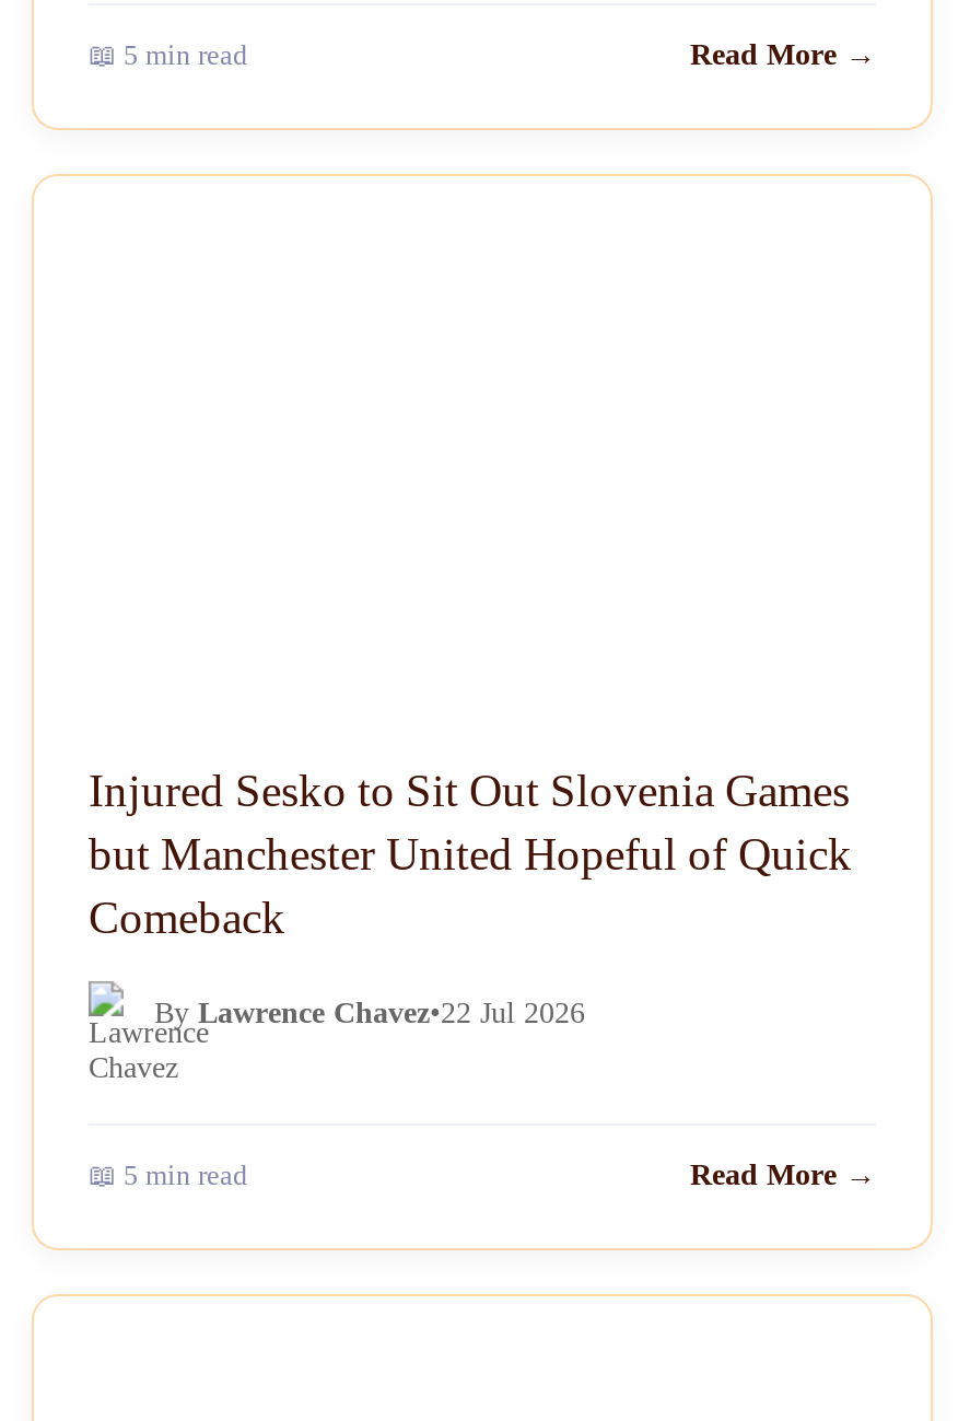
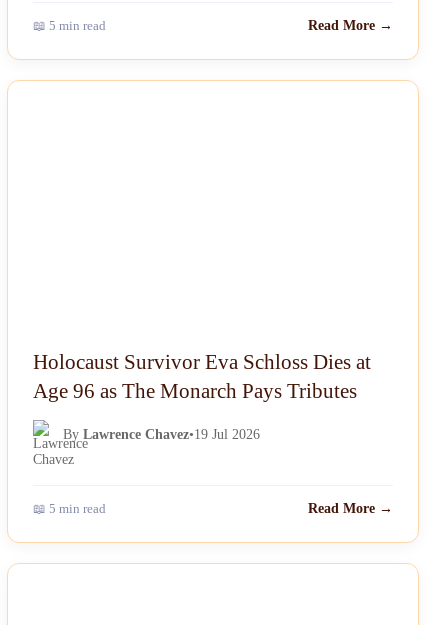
[89,764,852,941] Injured Sesko to Sit Out Slovenia Games | but Manchester United Hopeful of Quick | Comeback -> [33,350,371,402] Holocaust Survivor Eva Schloss Dies at | Age 96 as The Monarch Pays Tributes
[154,996,585,1029] By Lawrence Chavez•22 Jul 2026 -> [63,427,260,442] By Lawrence Chavez•19 Jul 2026

